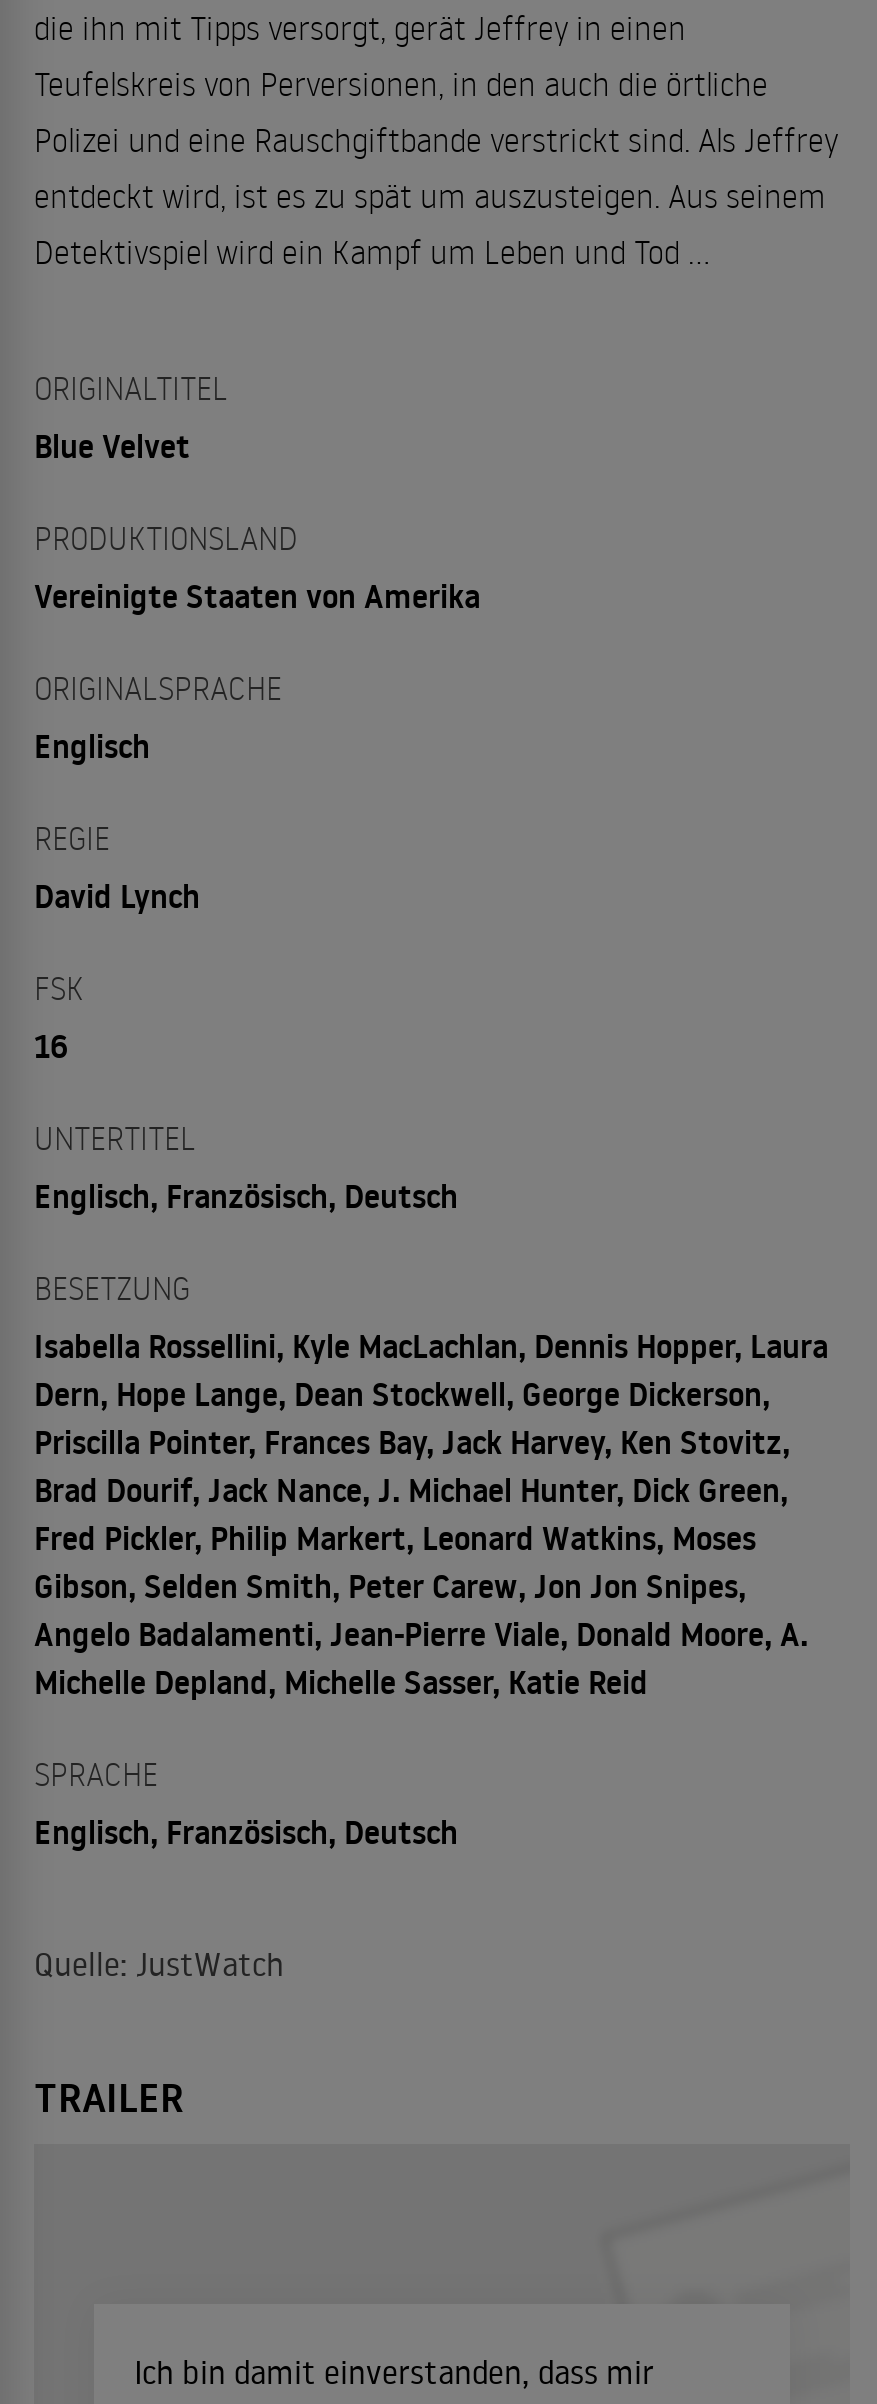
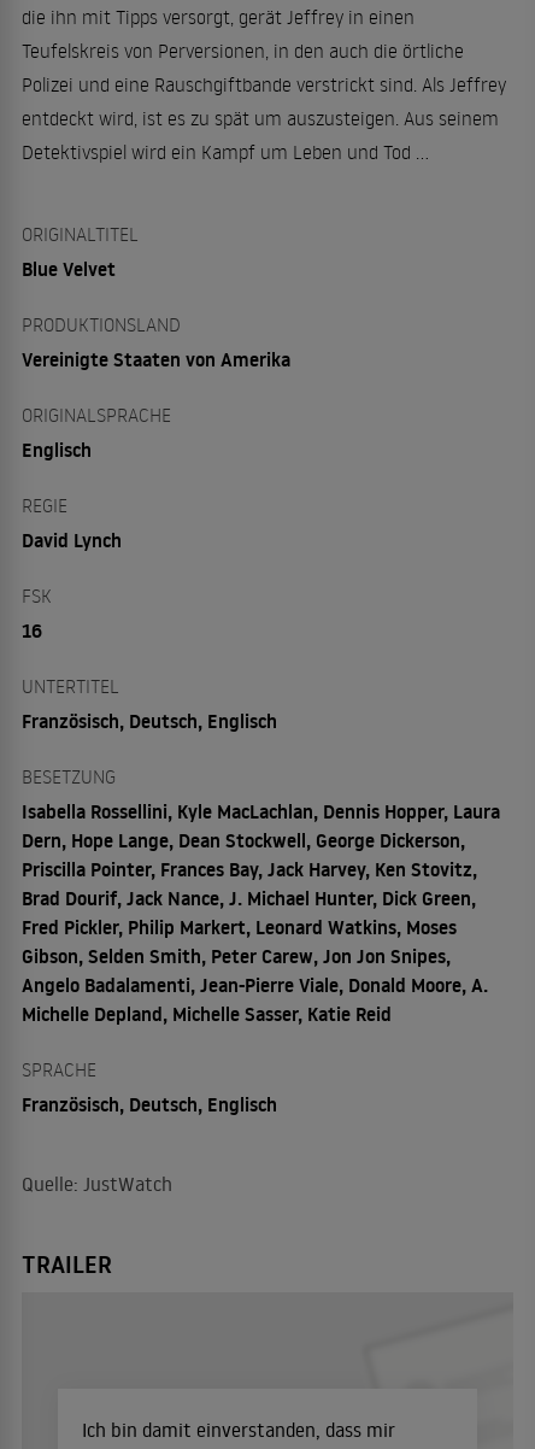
[34,1174,458,1218] Englisch, Französisch, Deutsch -> [22,708,277,734] Französisch, Deutsch, Englisch
[34,1810,458,1854] Englisch, Französisch, Deutsch -> [22,1091,277,1117] Französisch, Deutsch, Englisch

